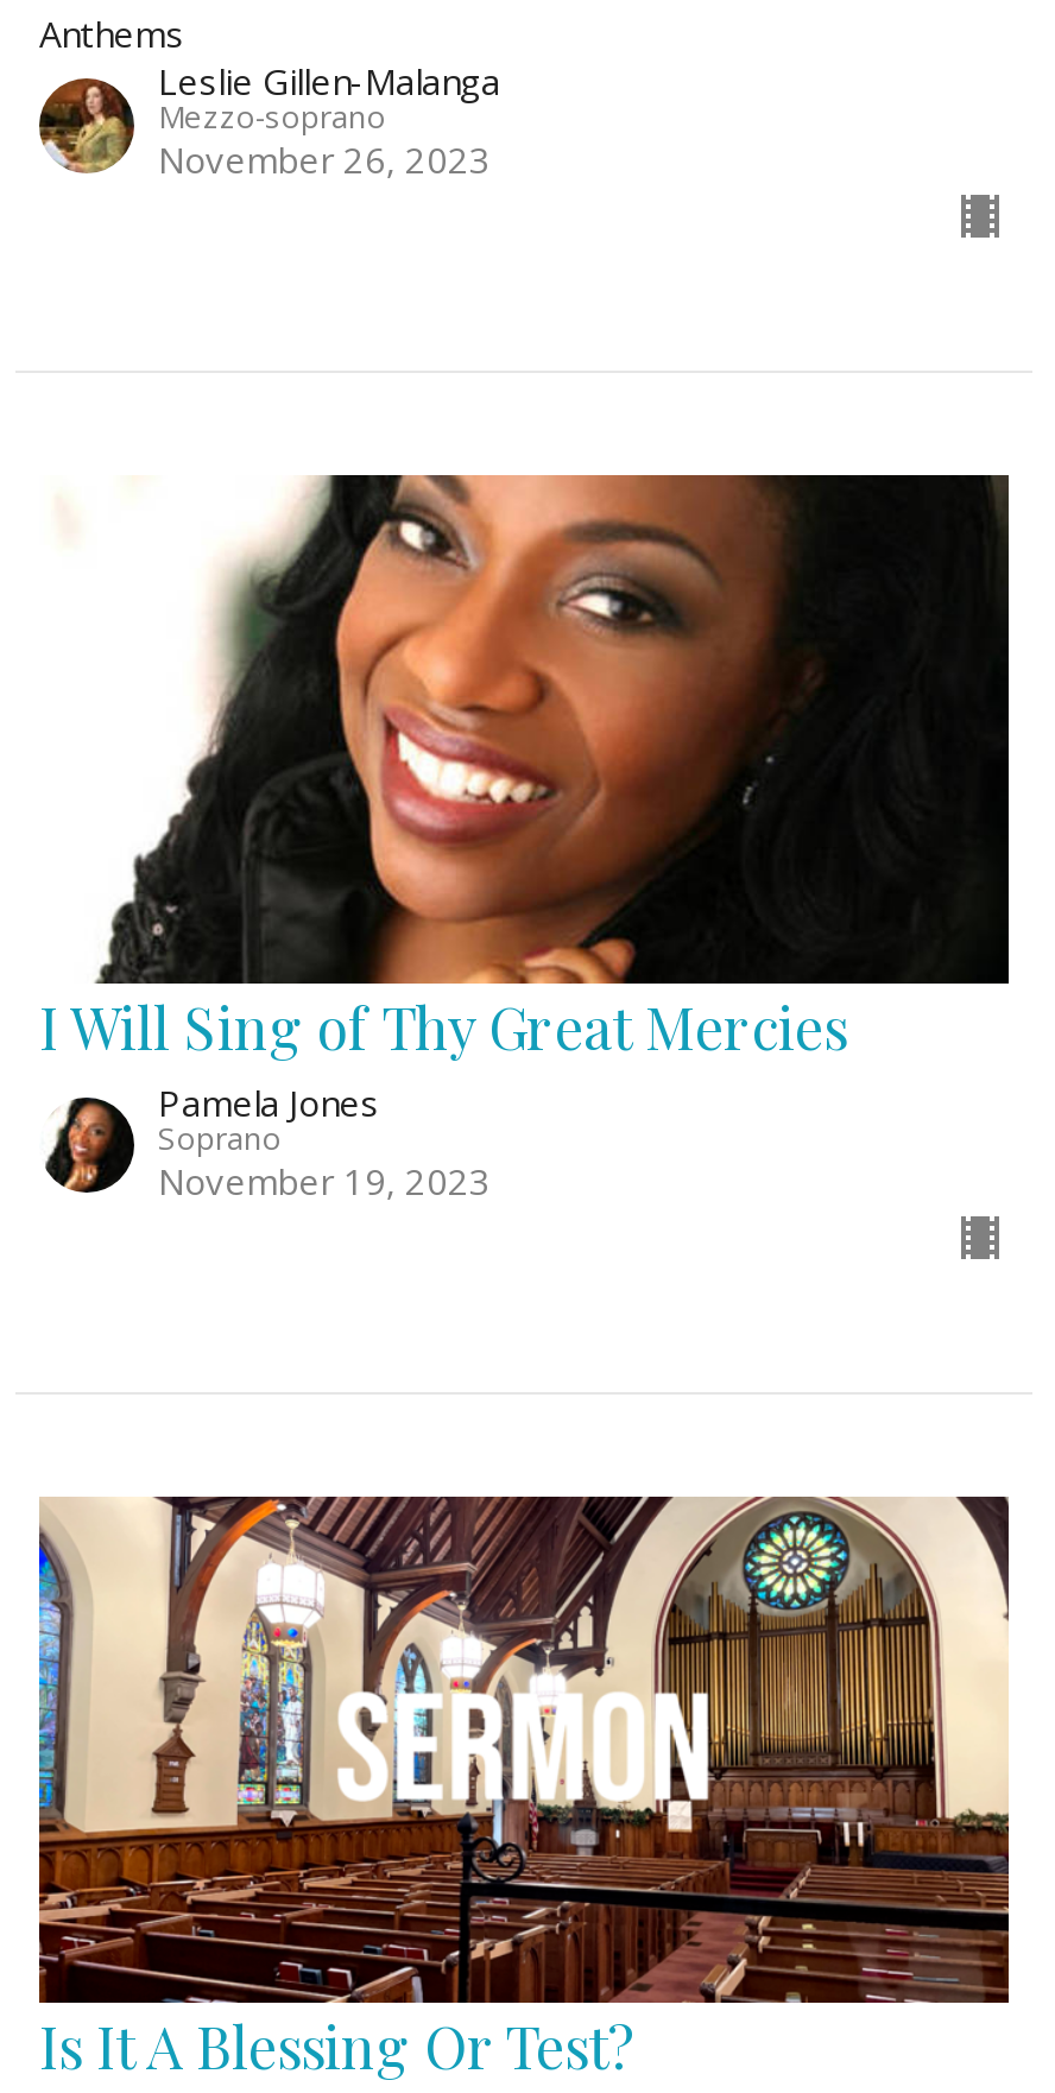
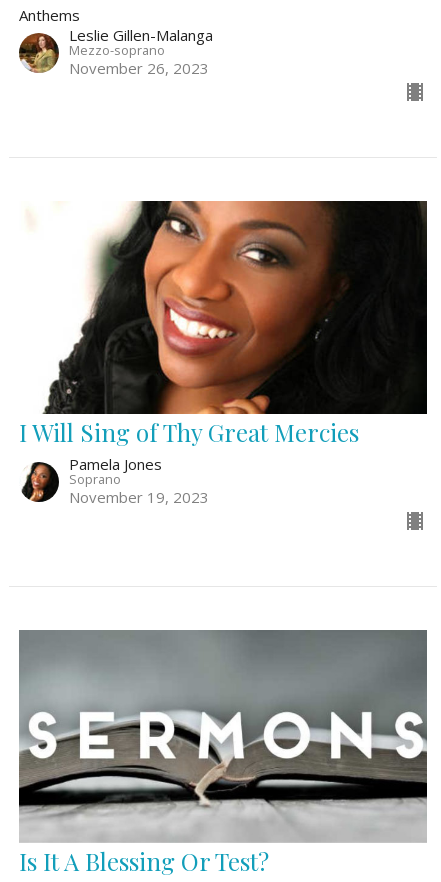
[37,1496,1011,2004] [image] -> [18,629,428,843] [image]

